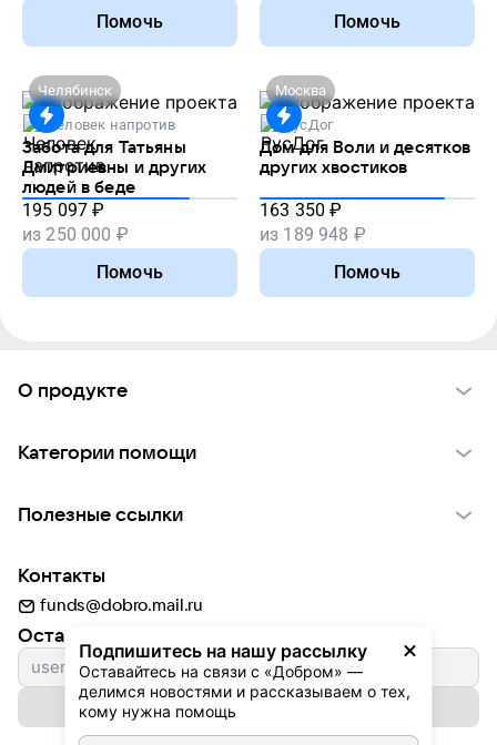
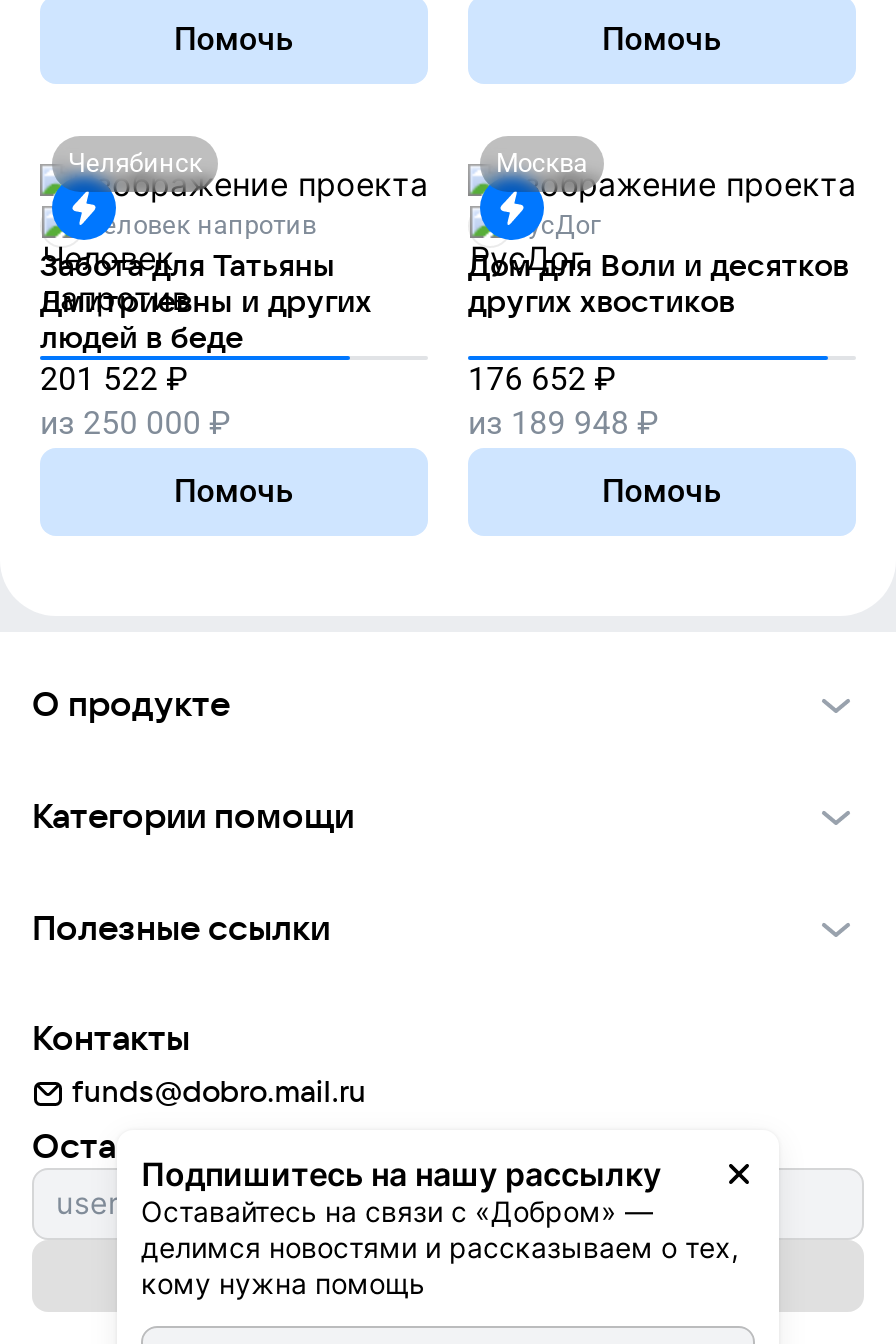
[22,199,105,220] 195 097 ₽ -> [40,359,189,397] 201 522 ₽
[260,199,342,220] 163 350 ₽ -> [468,359,617,397] 176 652 ₽

